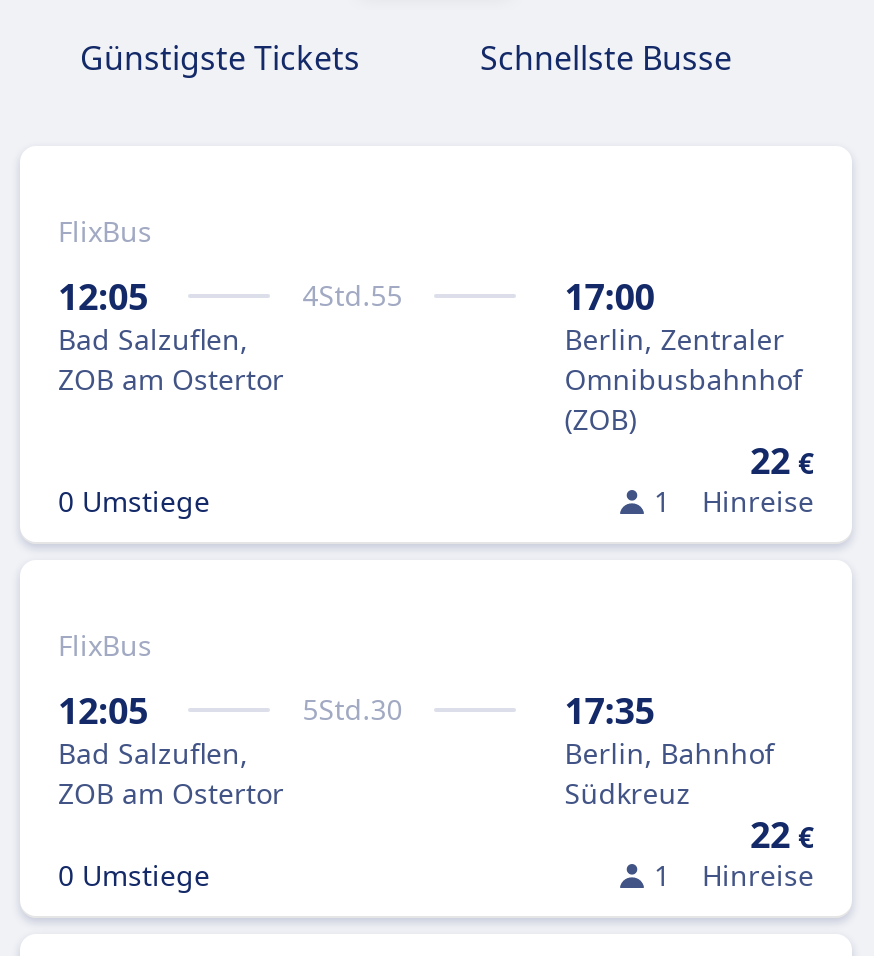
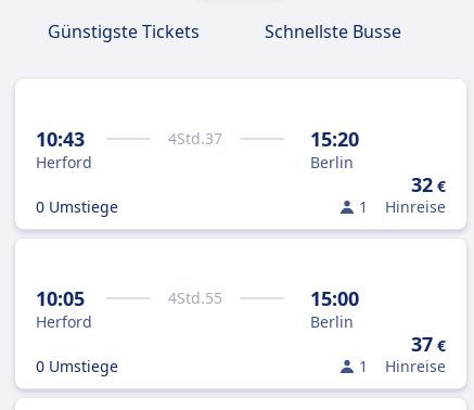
[58,212,402,398] FlixBus | 12:05 | 4Std.55 | Bad Salzuflen, | ZOB am Ostertor -> [36,126,223,172] 10:43 | 4Std.37 | Herford
[565,272,814,484] 17:00 | Berlin, Zentraler | Omnibusbahnhof | (ZOB) | 22 € -> [311,126,446,197] 15:20 | Berlin | 32 €
[58,626,402,812] FlixBus | 12:05 | 5Std.30 | Bad Salzuflen, | ZOB am Ostertor -> [36,285,223,332] 10:05 | 4Std.55 | Herford
[565,686,814,858] 17:35 | Berlin, Bahnhof | Südkreuz | 22 € -> [311,285,446,357] 15:00 | Berlin | 37 €

